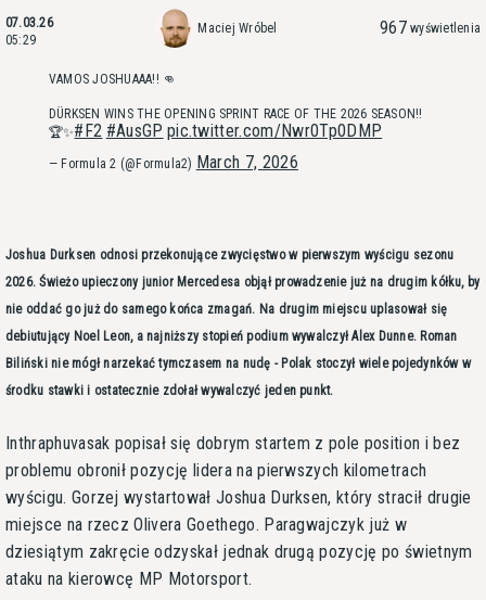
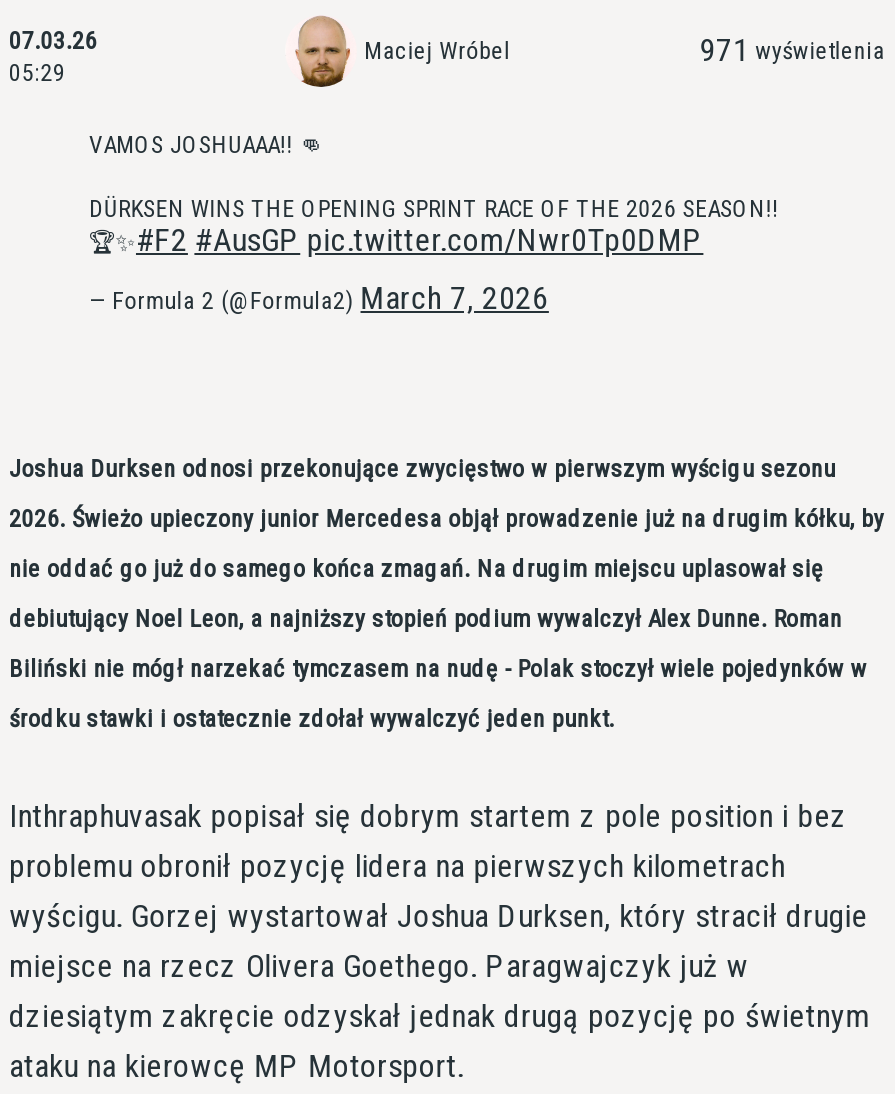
[380,17,481,38] 967 wyświetlenia -> [699,31,885,69] 971 wyświetlenia

